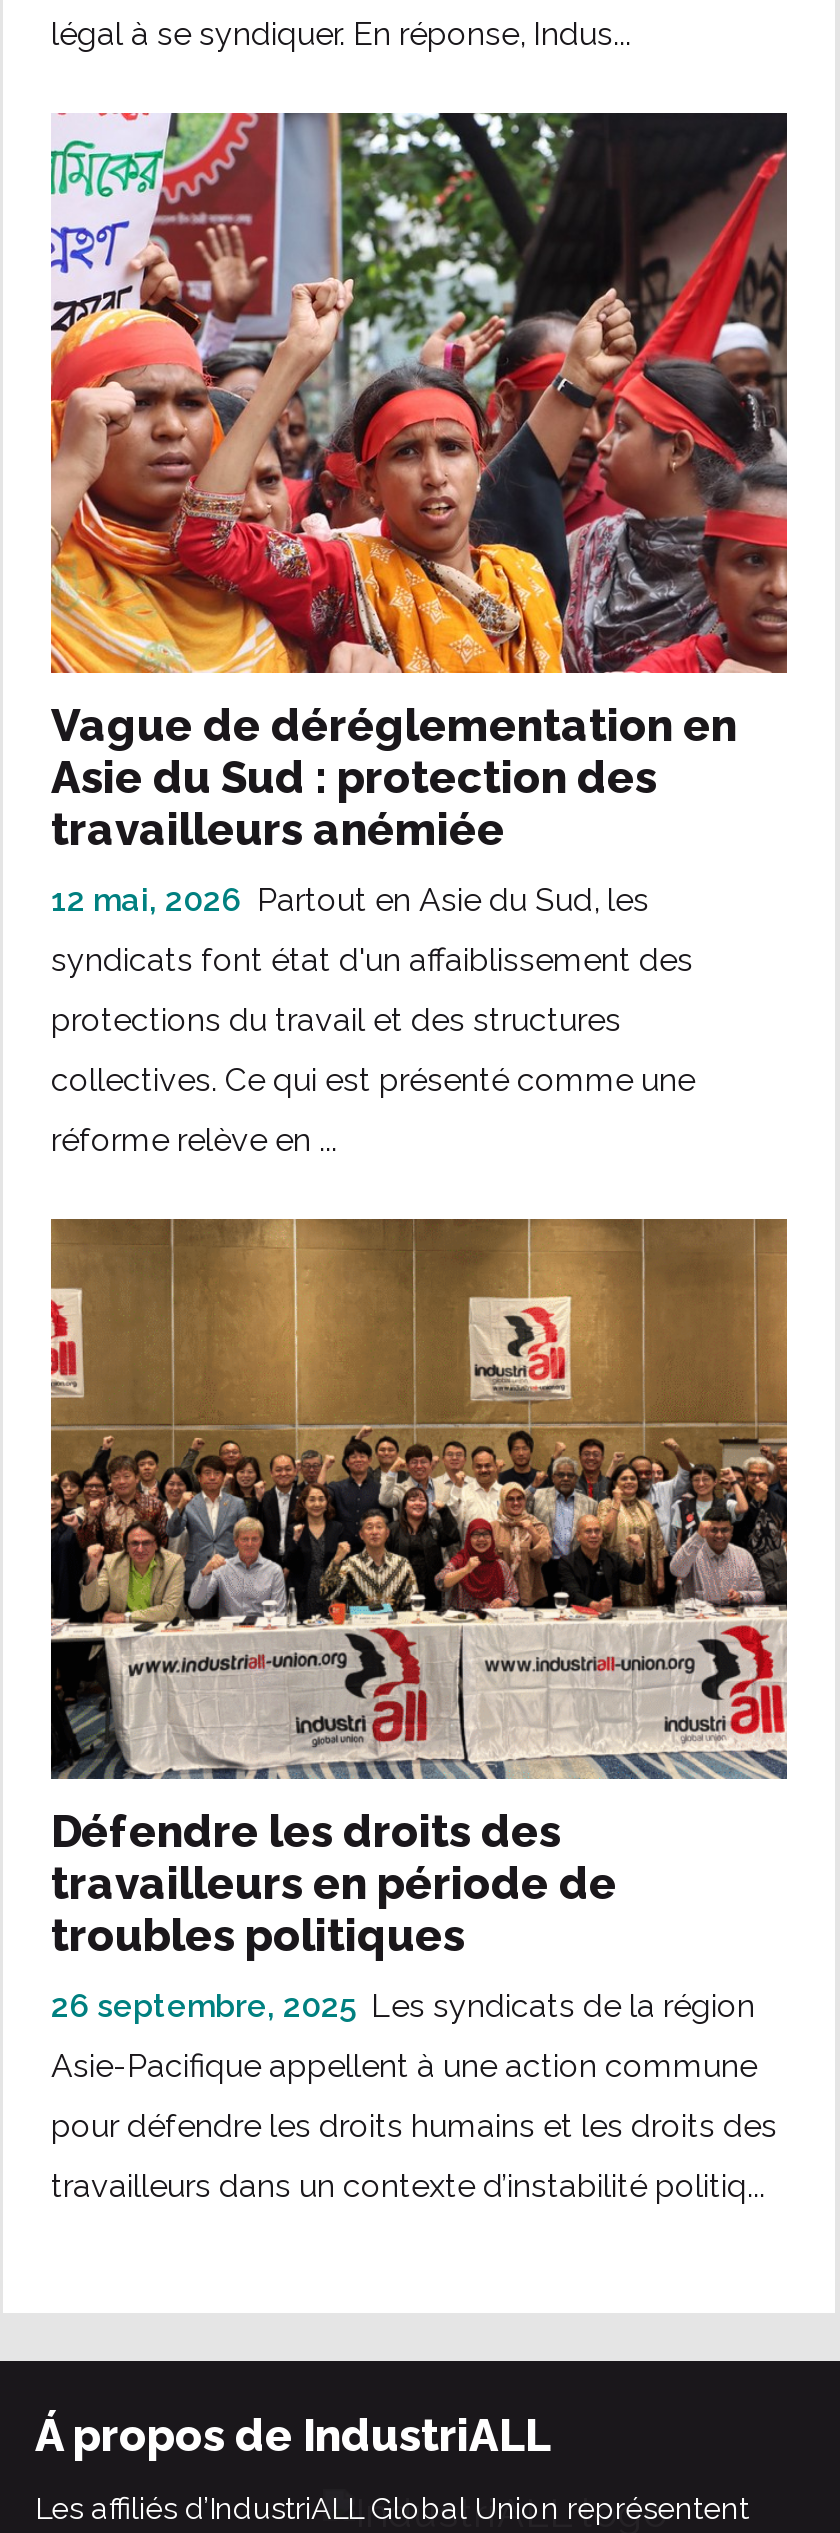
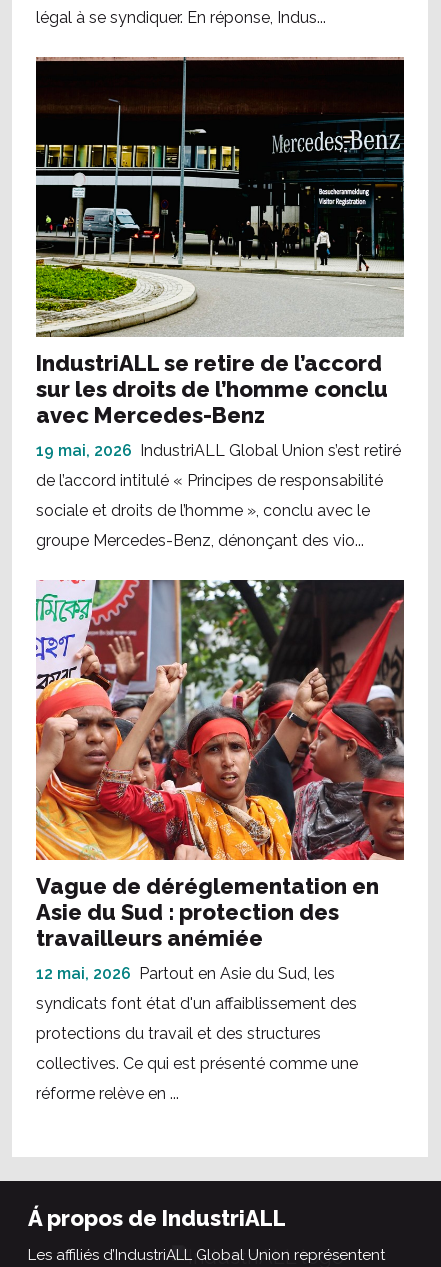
none -> [35,56,405,550] [image] | IndustriALL se retire de l’accord | sur les droits de l’homme conclu | avec Mercedes-Benz | 19 mai, 2026 IndustriALL Global Union s’est retiré | de l’accord intitulé « Principes de responsabilité | sociale et droits de l’homme », conclu avec le | groupe Mercedes-Benz, dénonçant des vio...
moved [47,109,791,1159] -> [34,578,406,1103]: [image] | Vague de déréglementation en | Asie du Sud : protection des | ... | collectives. Ce qui est présenté comme une | réforme relève en ...
[49,1217,789,2205] [image] | Défendre les droits des | travailleurs en période de | troubles politiques | 26 septembre, 2025 Les syndicats de la région | Asie-Pacifique appellent à une action commune | pour défendre les droits humains et les droits des | travailleurs dans un contexte d’instabilité politiq... -> none

